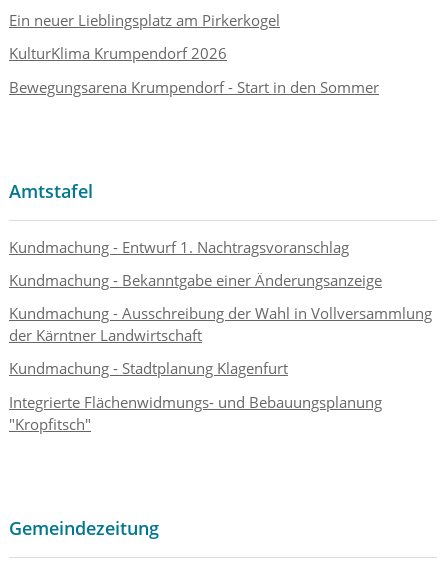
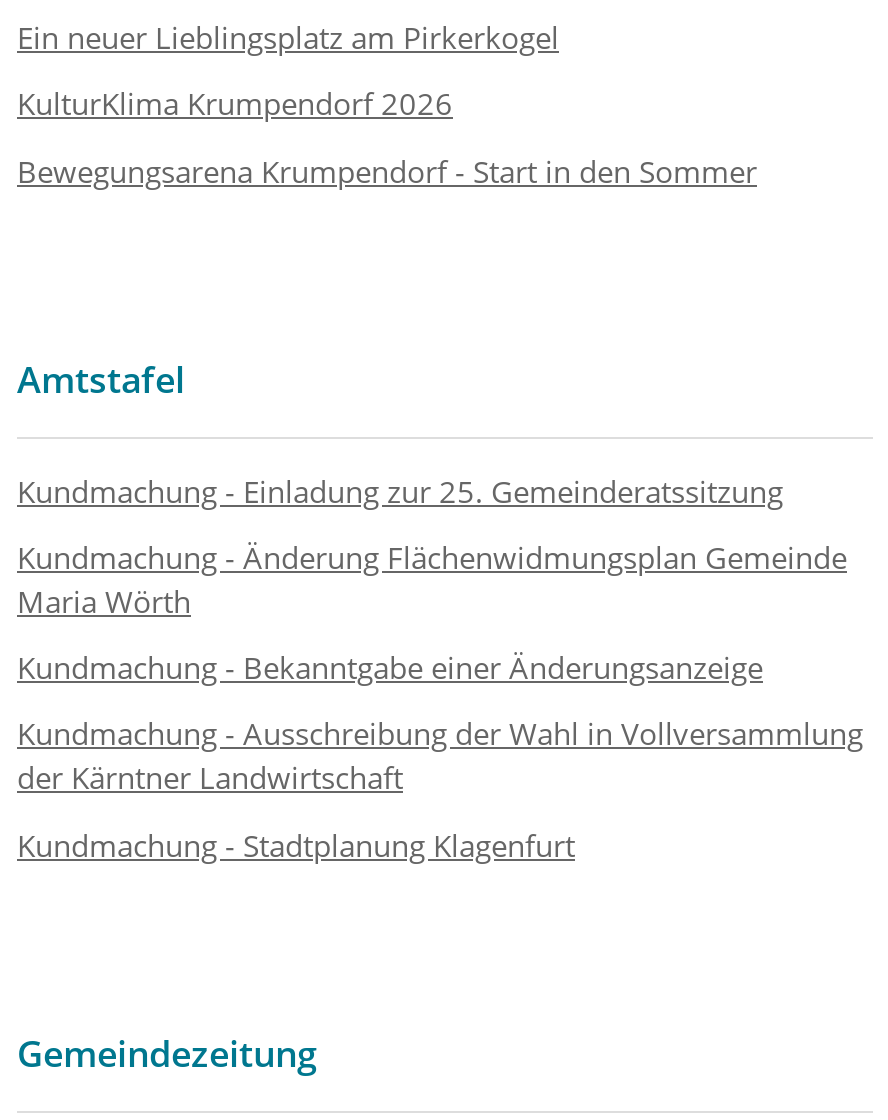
[9,237,349,257] Kundmachung - Entwurf 1. Nachtragsvoranschlag -> [17,470,847,621] Kundmachung - Einladung zur 25. Gemeinderatssitzung | Kundmachung - Änderung Flächenwidmungsplan Gemeinde | Maria Wörth
moved [9,270,432,378] -> [17,647,863,864]: Kundmachung - Bekanntgabe einer Änderungsanzeige | Kundmachung - Ausschreibung der Wahl in Vollversammlung | der Kärntner Landwirtschaft | Kundmachung - Stadtplanung Klagenfurt
[9,392,382,434] Integrierte Flächenwidmungs- und Bebauungsplanung | "Kropfitsch" -> none

